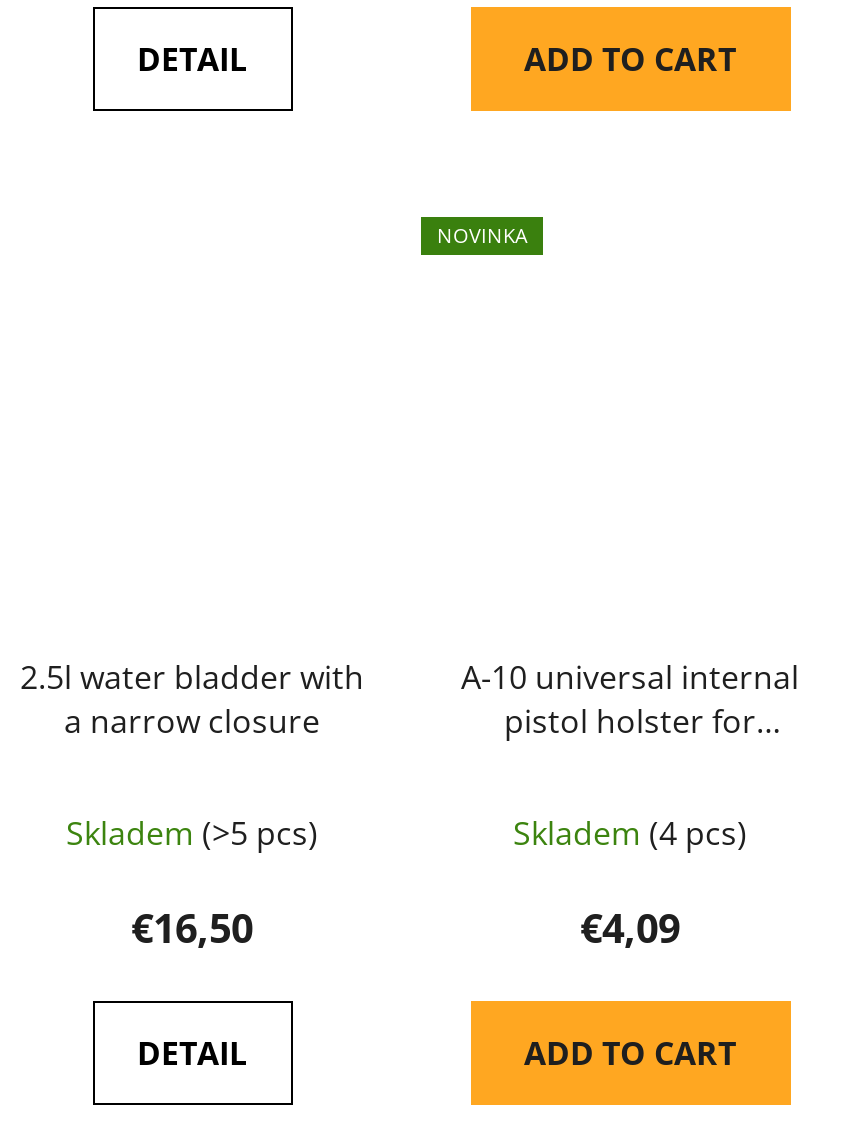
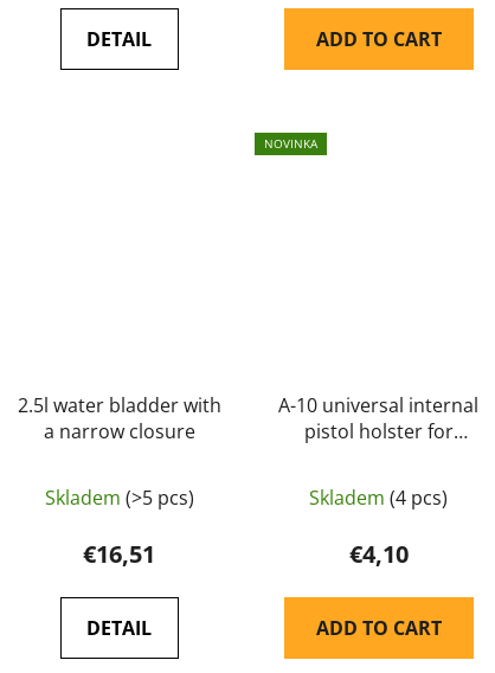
[131,901,253,955] €16,50 -> [83,538,155,570] €16,51
[580,901,680,955] €4,09 -> [349,538,408,570] €4,10

